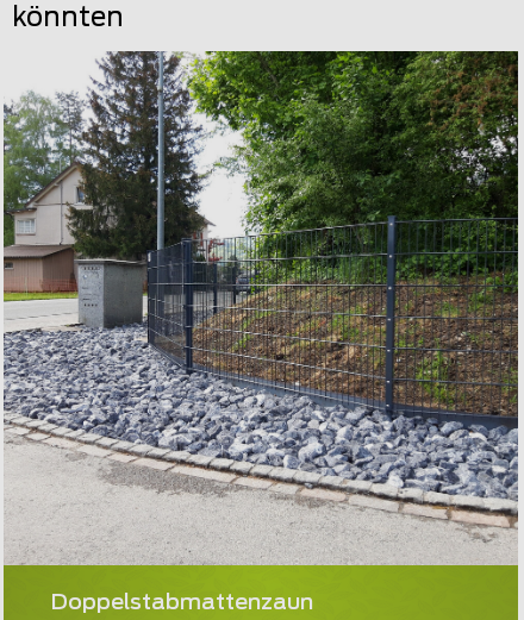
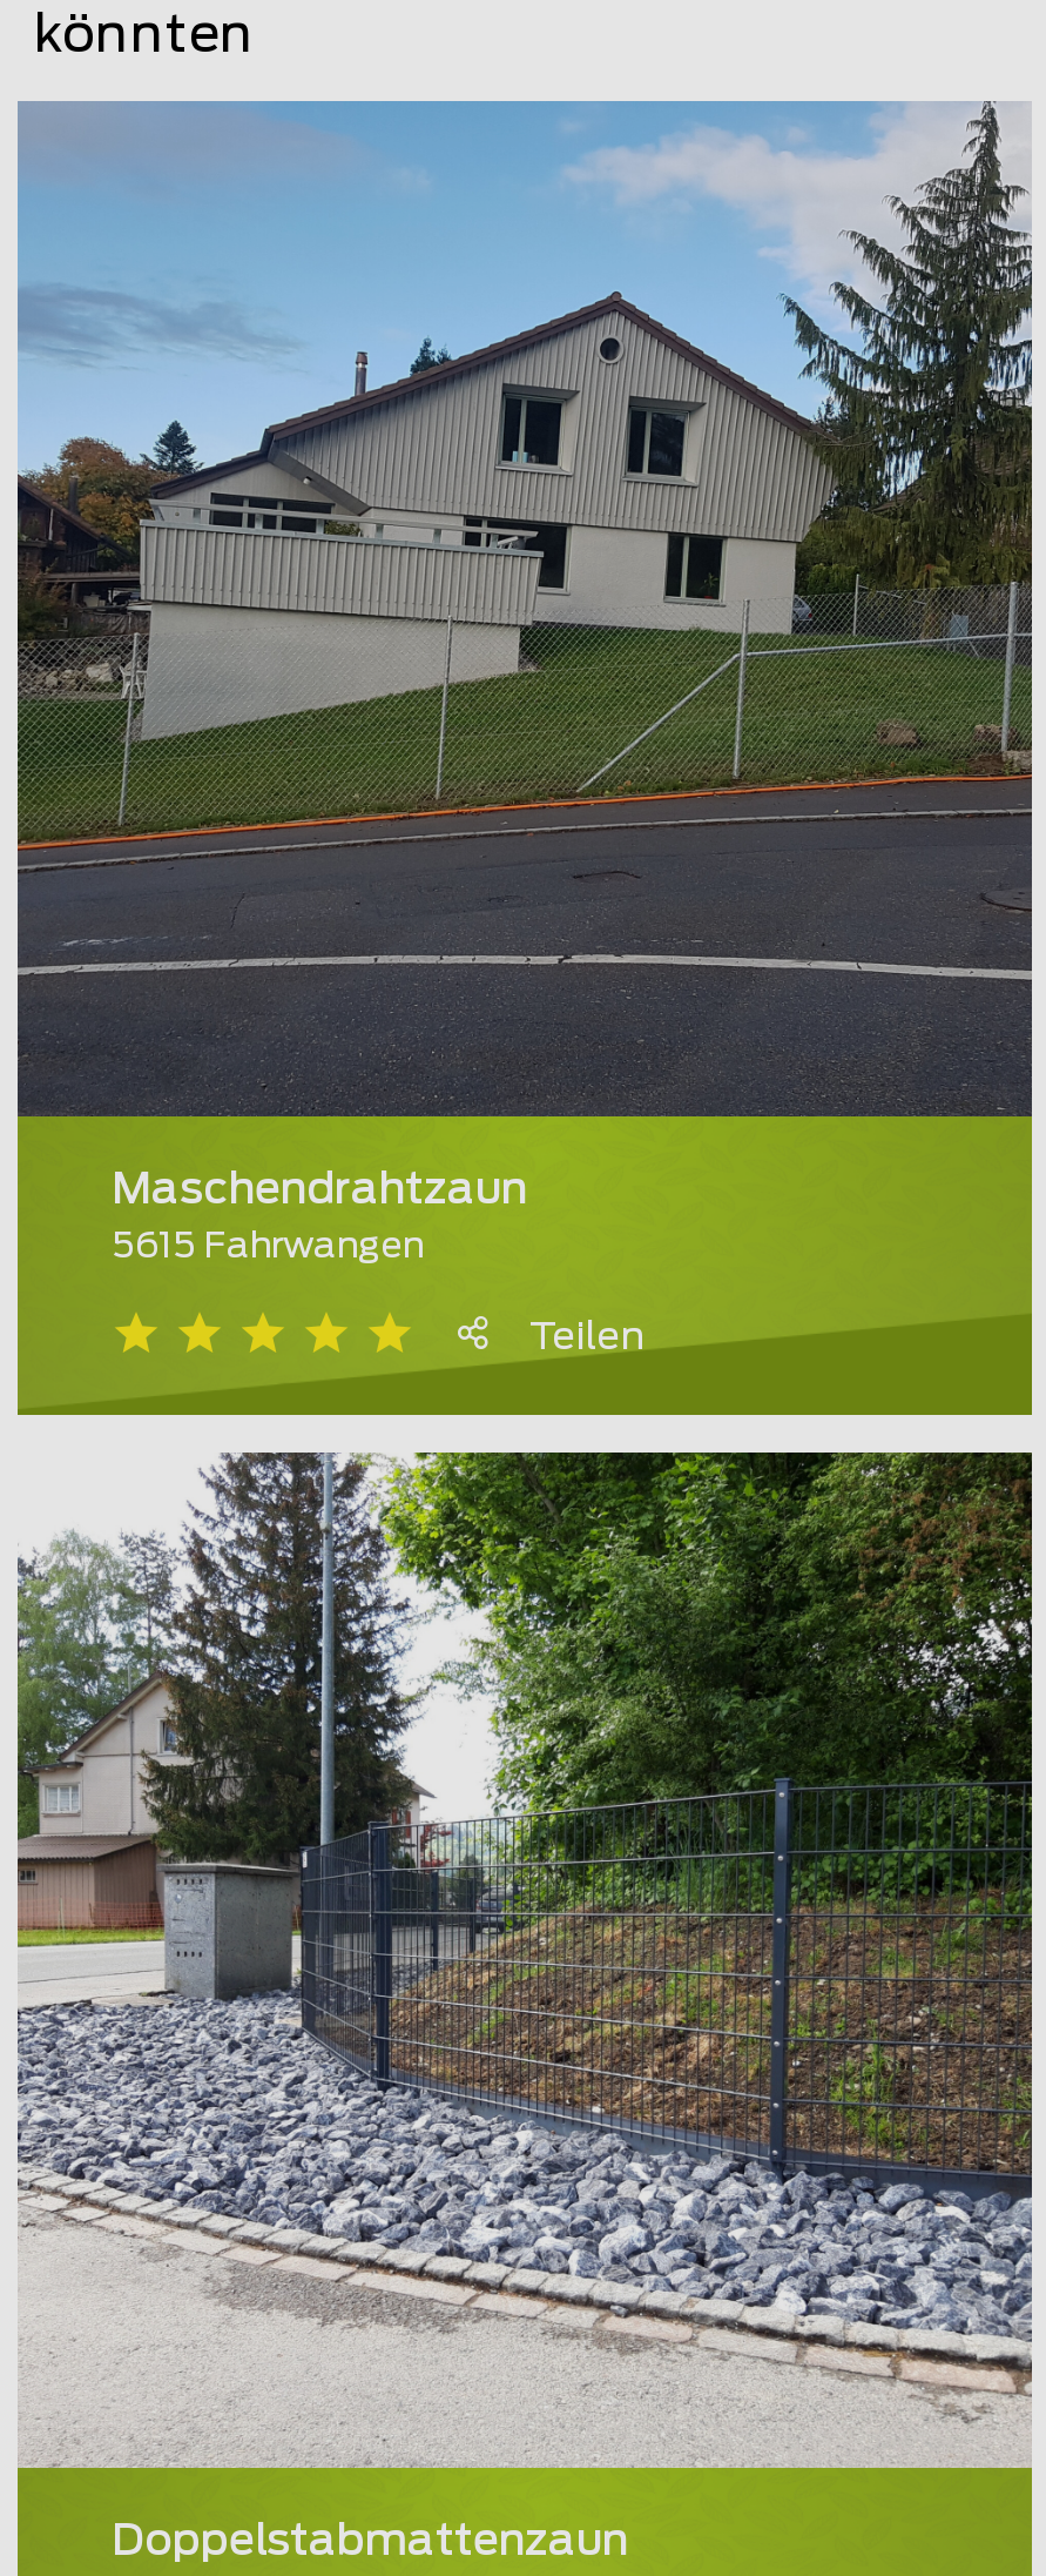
none -> [15,99,1034,1357] [image] | Maschendrahtzaun | 5615 Fahrwangen | Teilen

